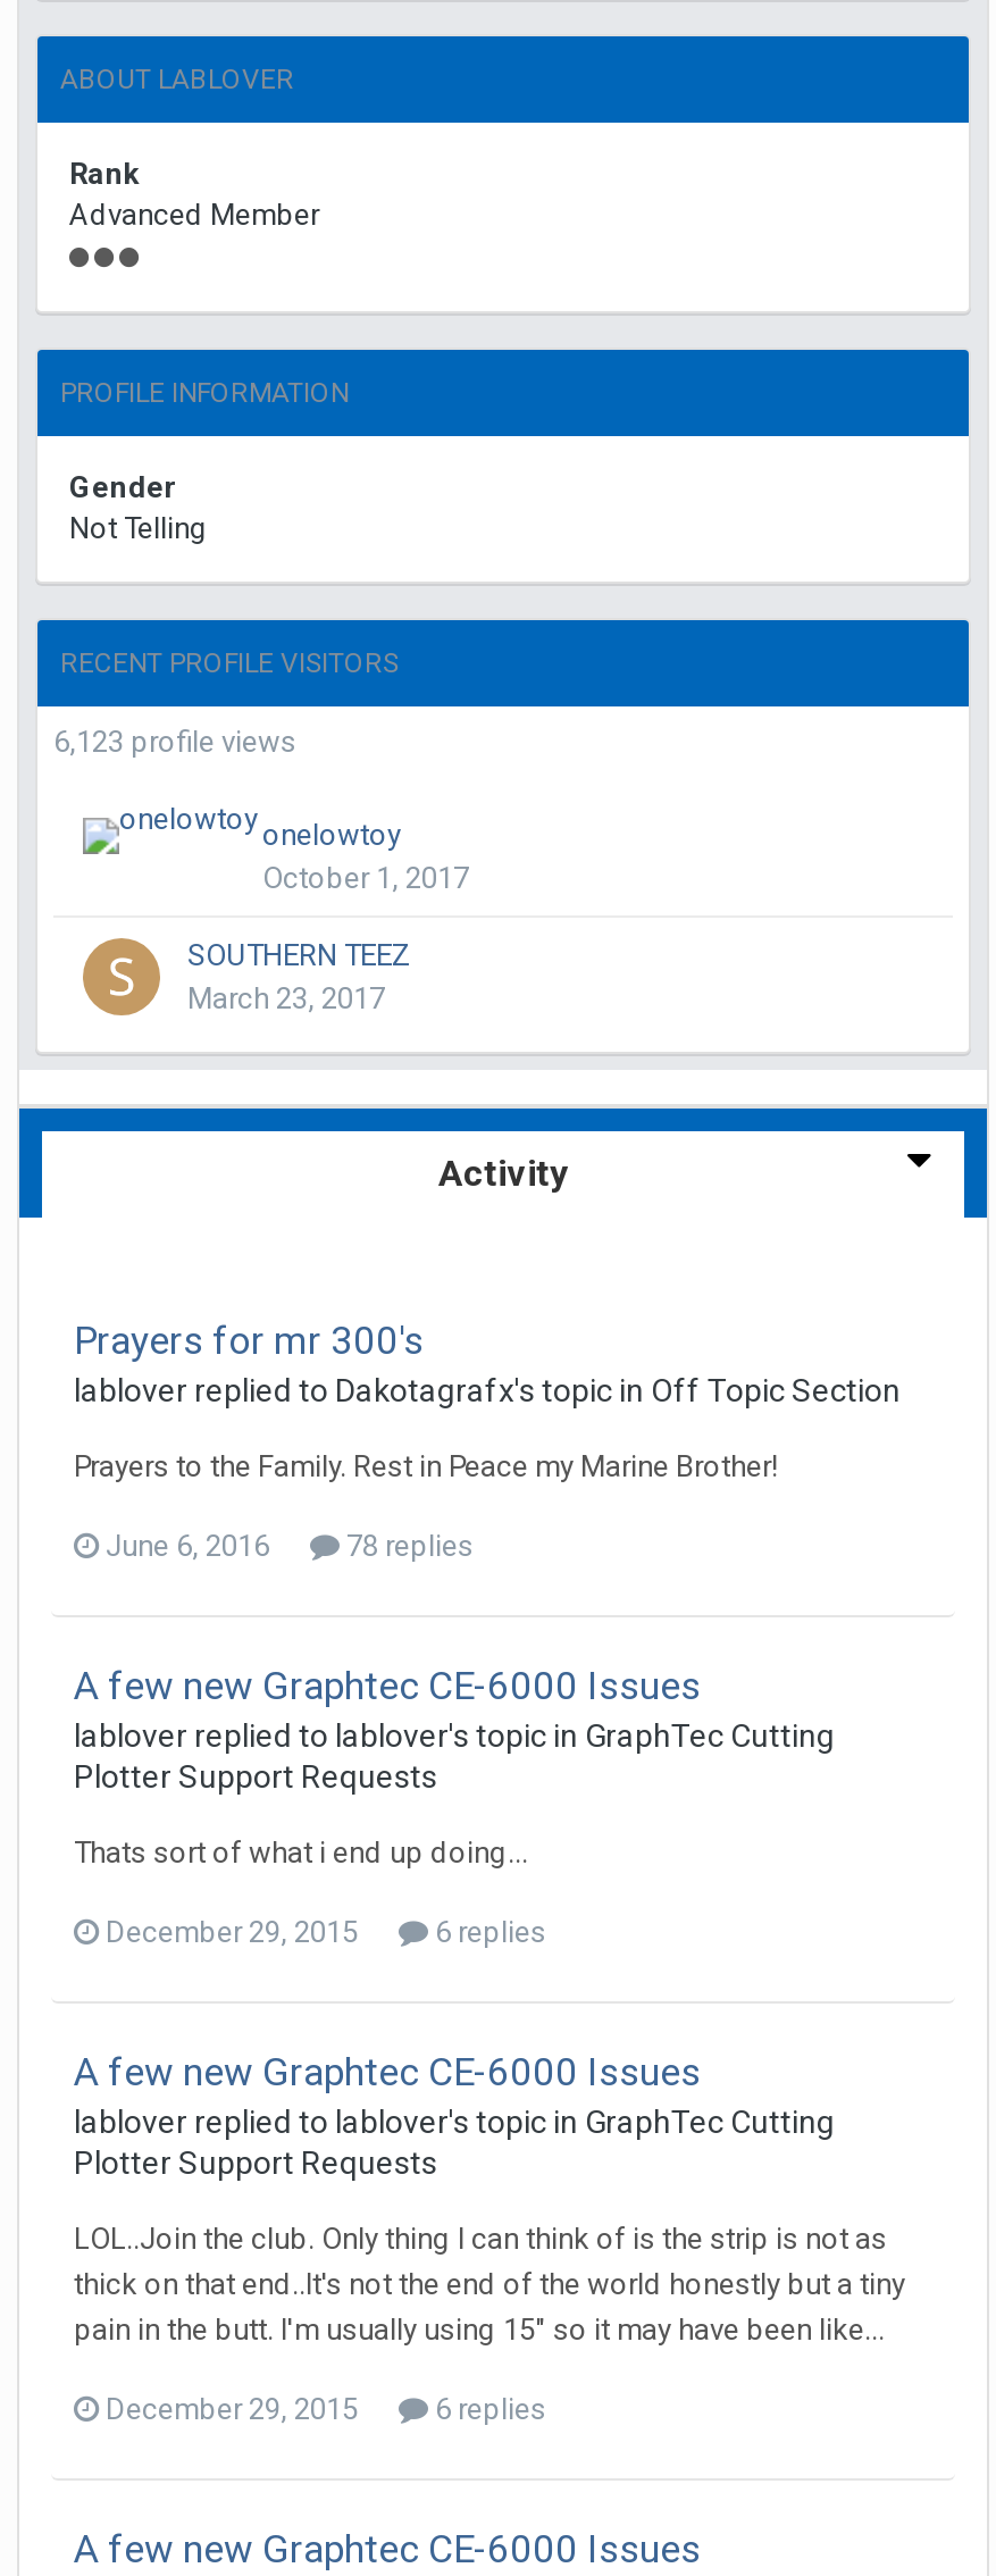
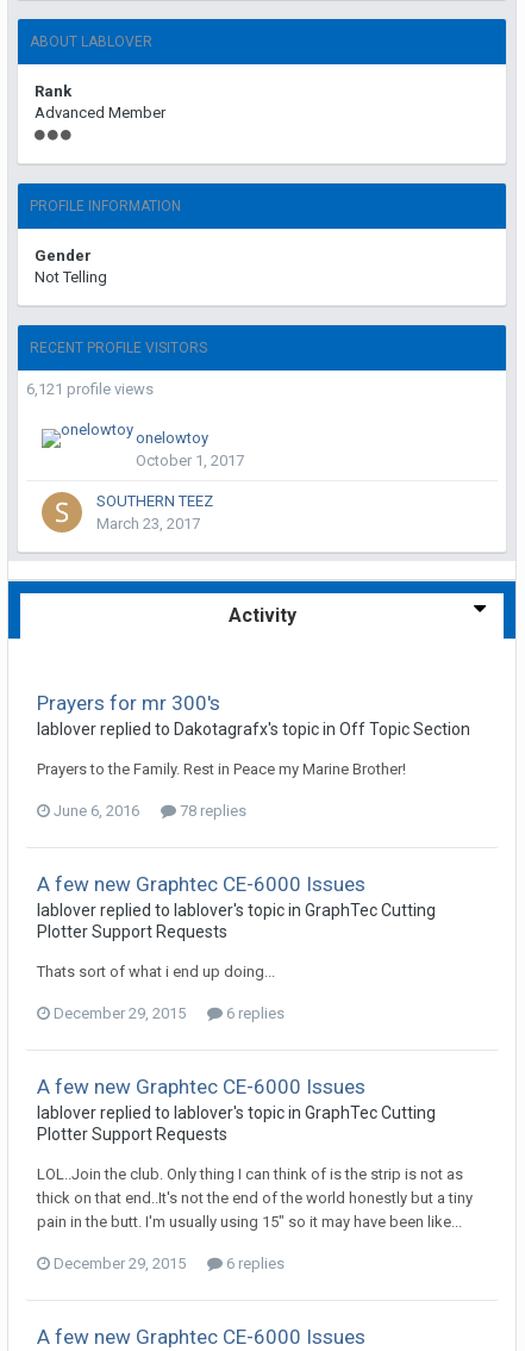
[53,725,296,759] 6,123 profile views -> [26,380,154,398] 6,121 profile views

